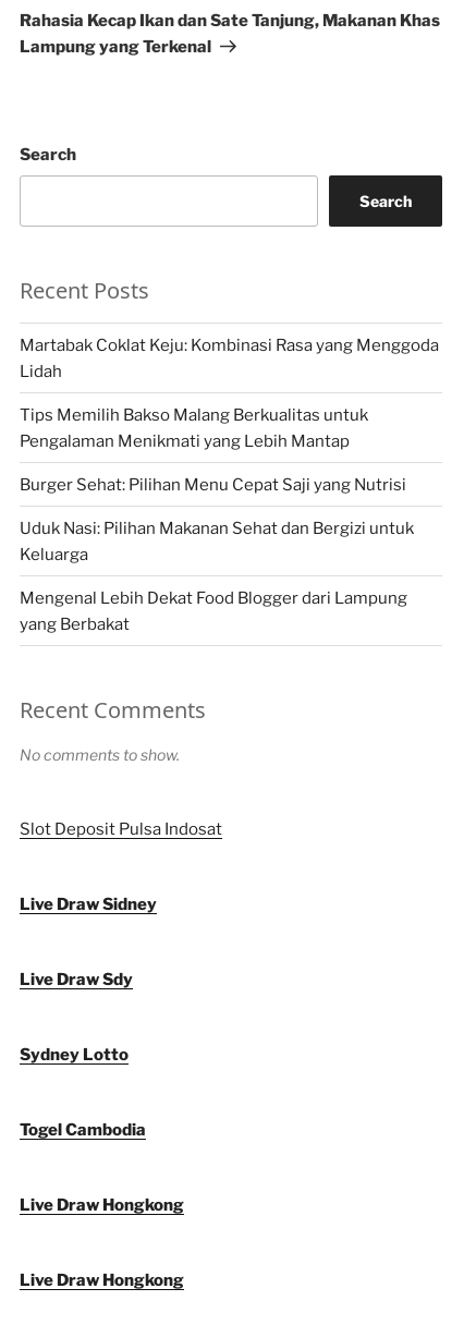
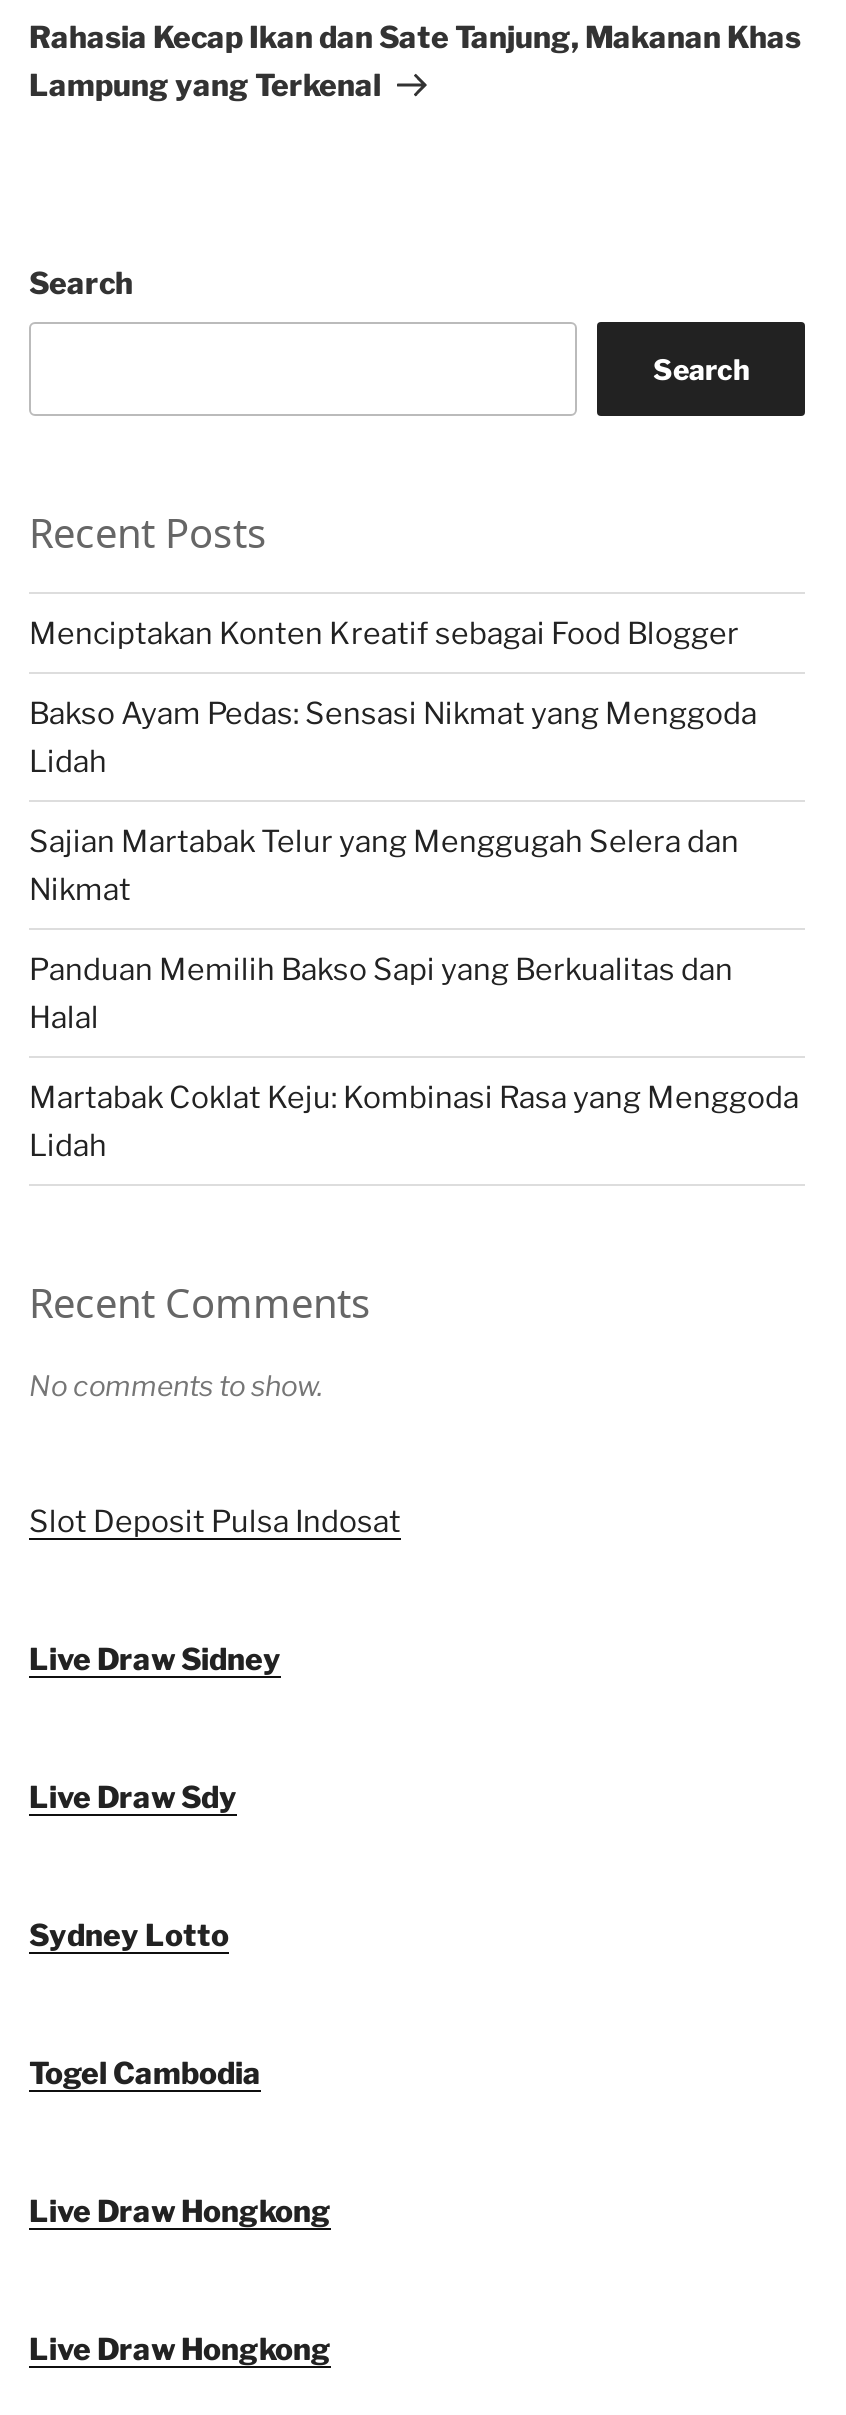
none -> [29,616,757,1036] Menciptakan Konten Kreatif sebagai Food Blogger | Bakso Ayam Pedas: Sensasi Nikmat yang Menggoda | Lidah | Sajian Martabak Telur yang Menggugah Selera dan | Nikmat | Panduan Memilih Bakso Sapi yang Berkualitas dan | Halal
moved [20,335,439,381] -> [29,1080,799,1164]: Martabak Coklat Keju: Kombinasi Rasa yang Menggoda | Lidah
[20,405,414,634] Tips Memilih Bakso Malang Berkualitas untuk | Pengalaman Menikmati yang Lebih Mantap | Burger Sehat: Pilihan Menu Cepat Saji yang Nutrisi | Uduk Nasi: Pilihan Makanan Sehat dan Bergizi untuk | Keluarga | Mengenal Lebih Dekat Food Blogger dari Lampung | yang Berbakat -> none

